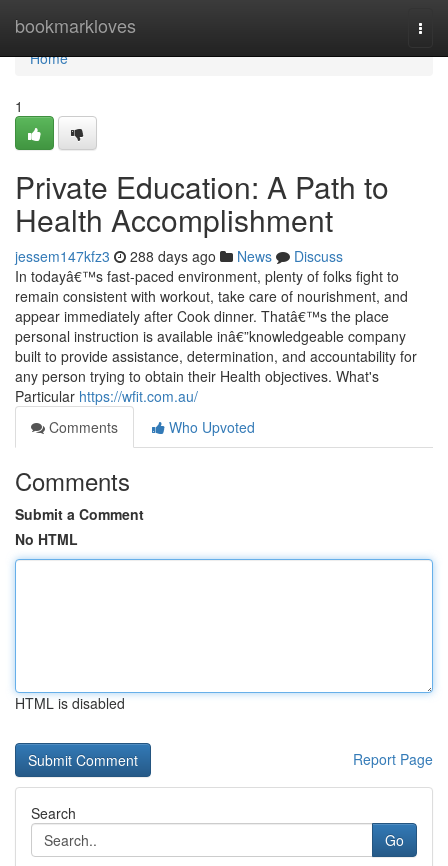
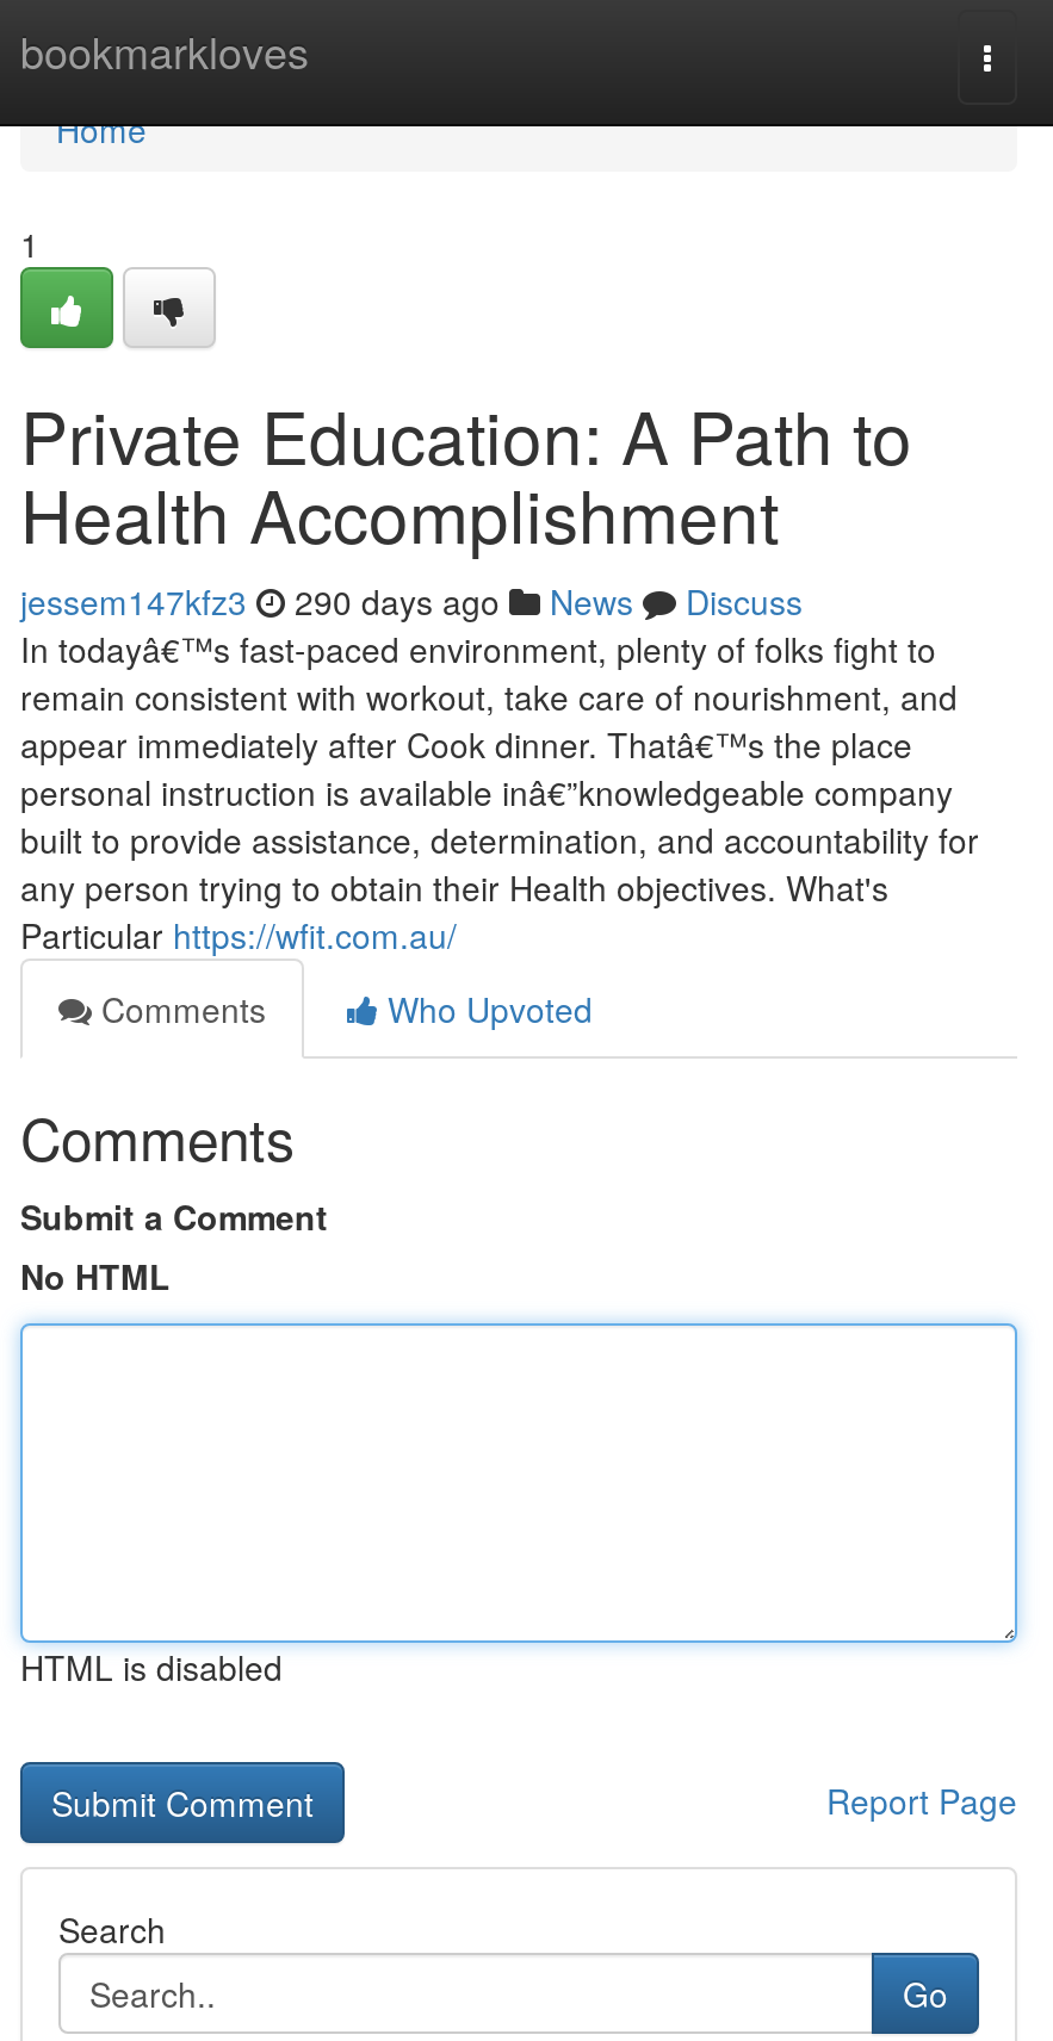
[15,246,343,266] jessem147kfz3 288 days ago News Discuss -> [20,577,803,625] jessem147kfz3 290 days ago News Discuss

